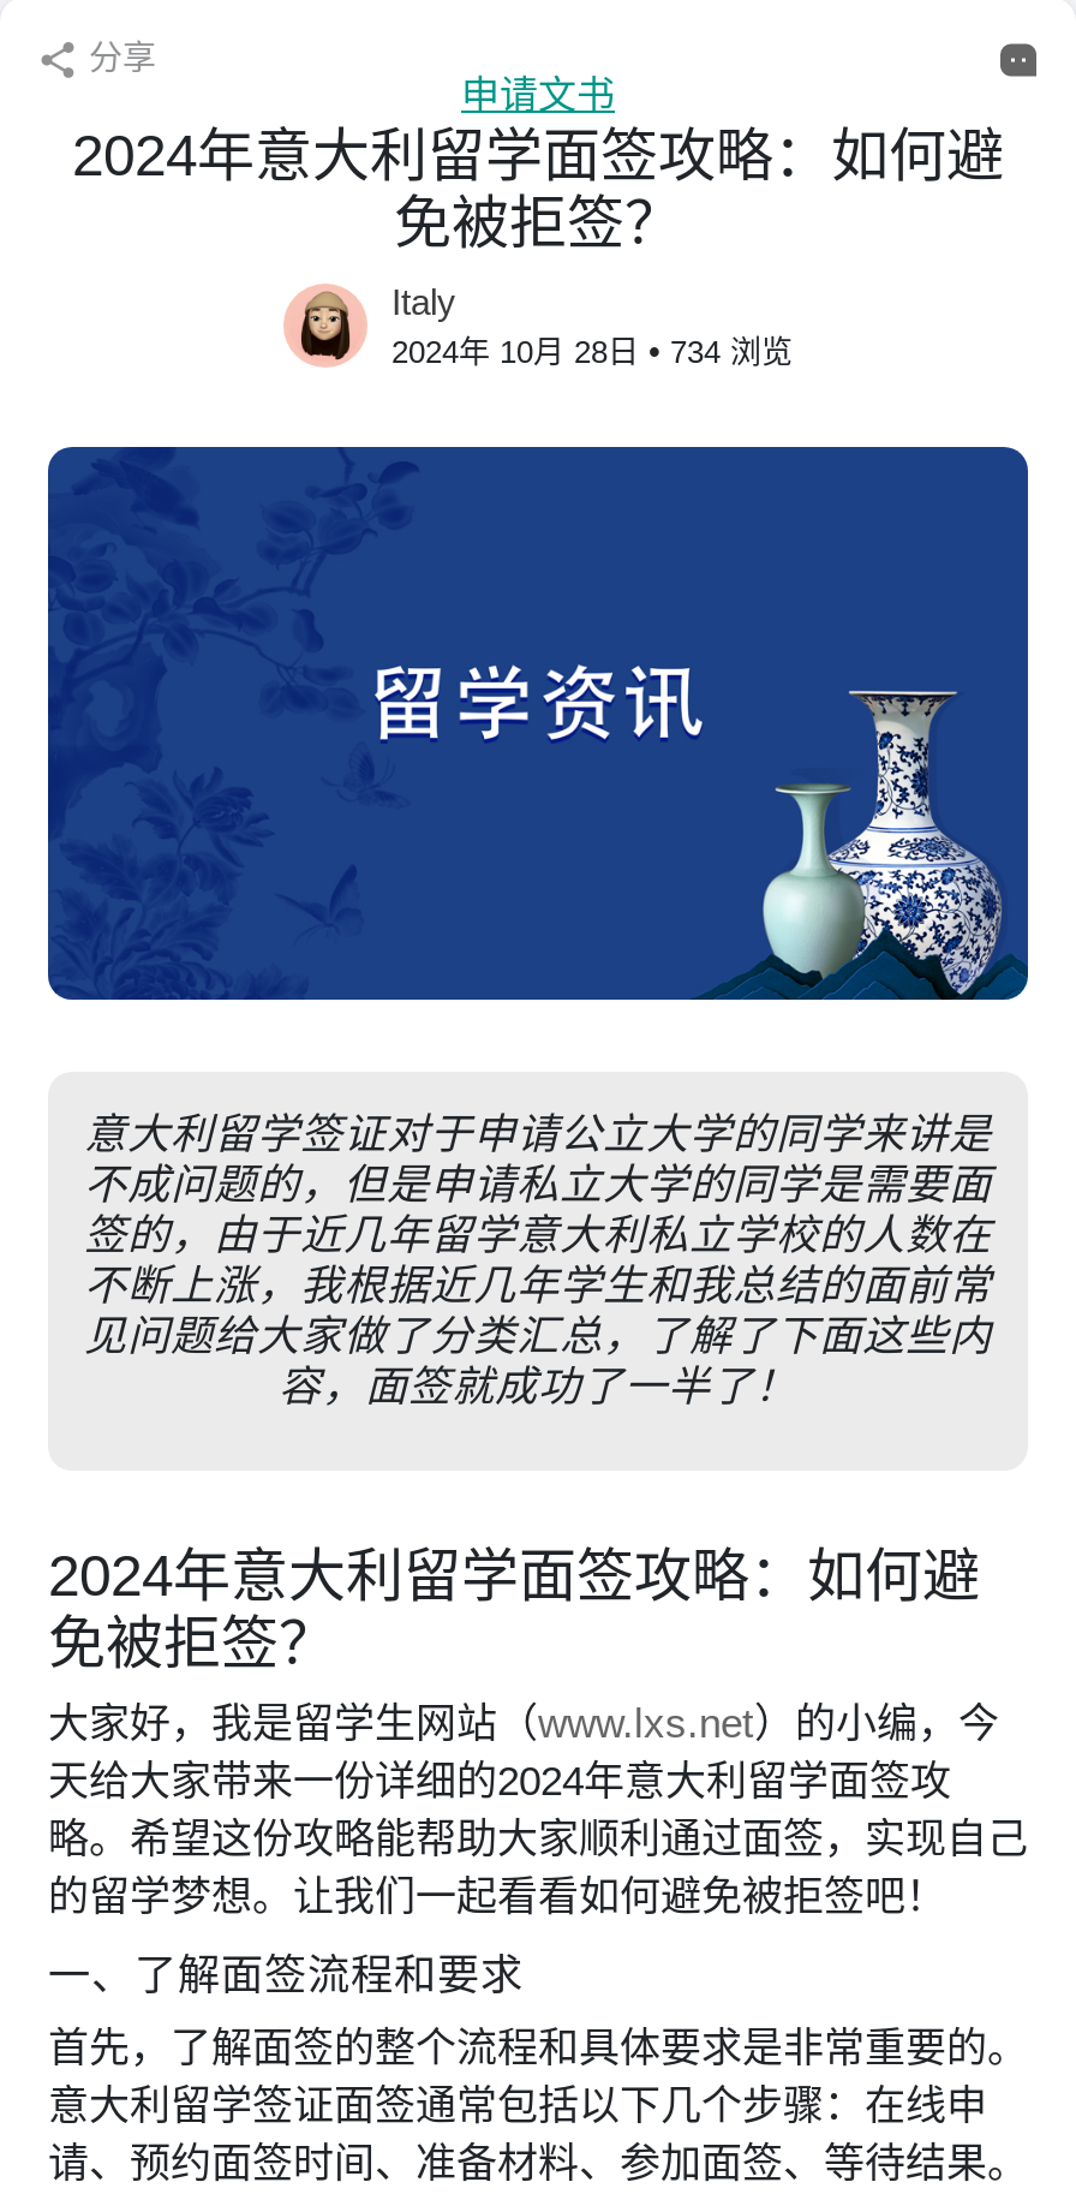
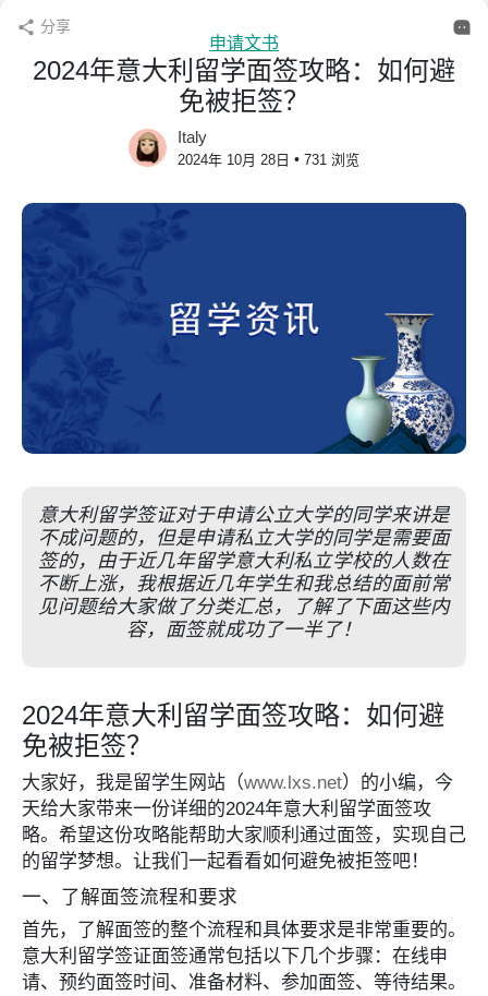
[391,332,793,370] 2024年 10月 28日• 734 浏览 -> [178,151,359,168] 2024年 10月 28日• 731 浏览

